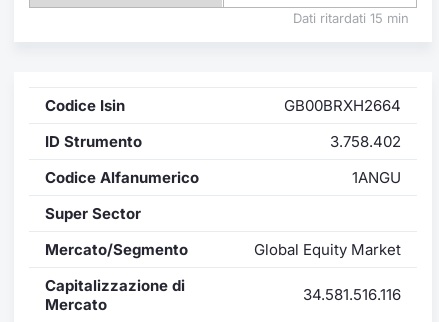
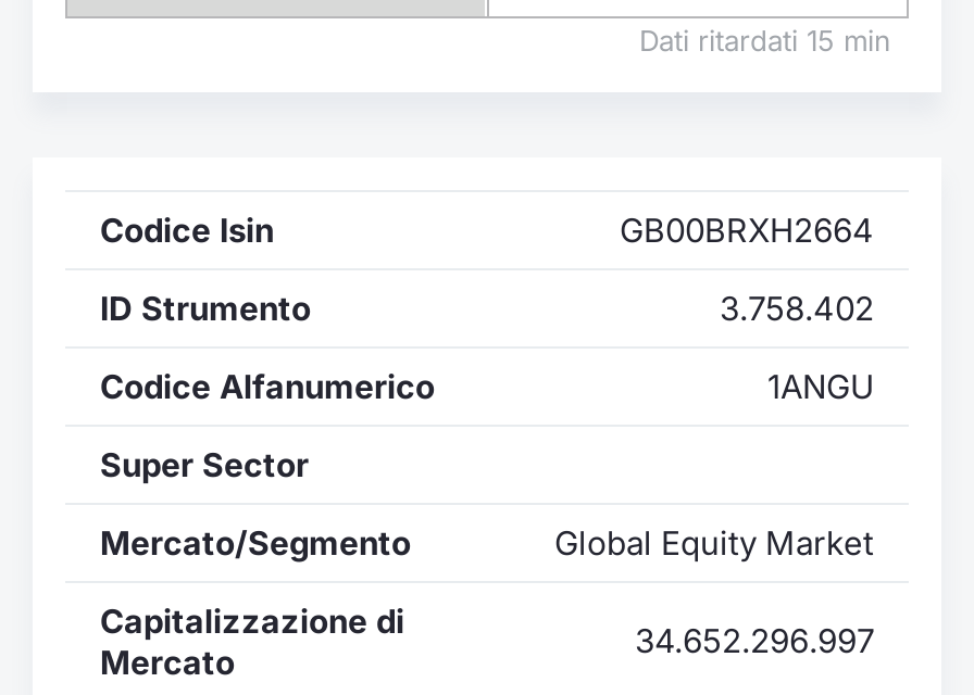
[303,284,401,303] 34.581.516.116 -> [635,619,874,660] 34.652.296.997

